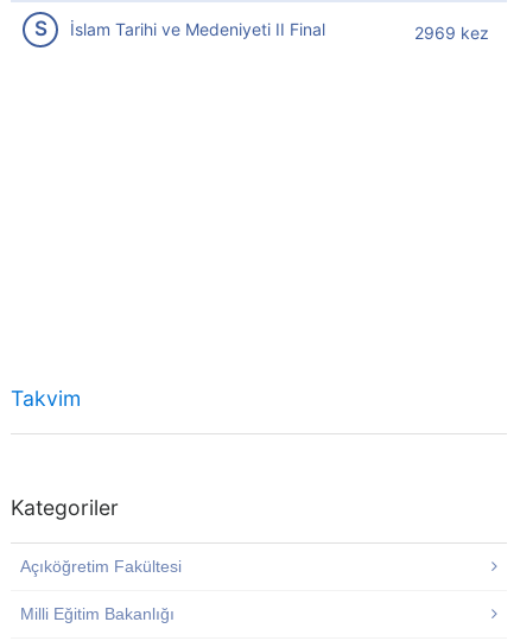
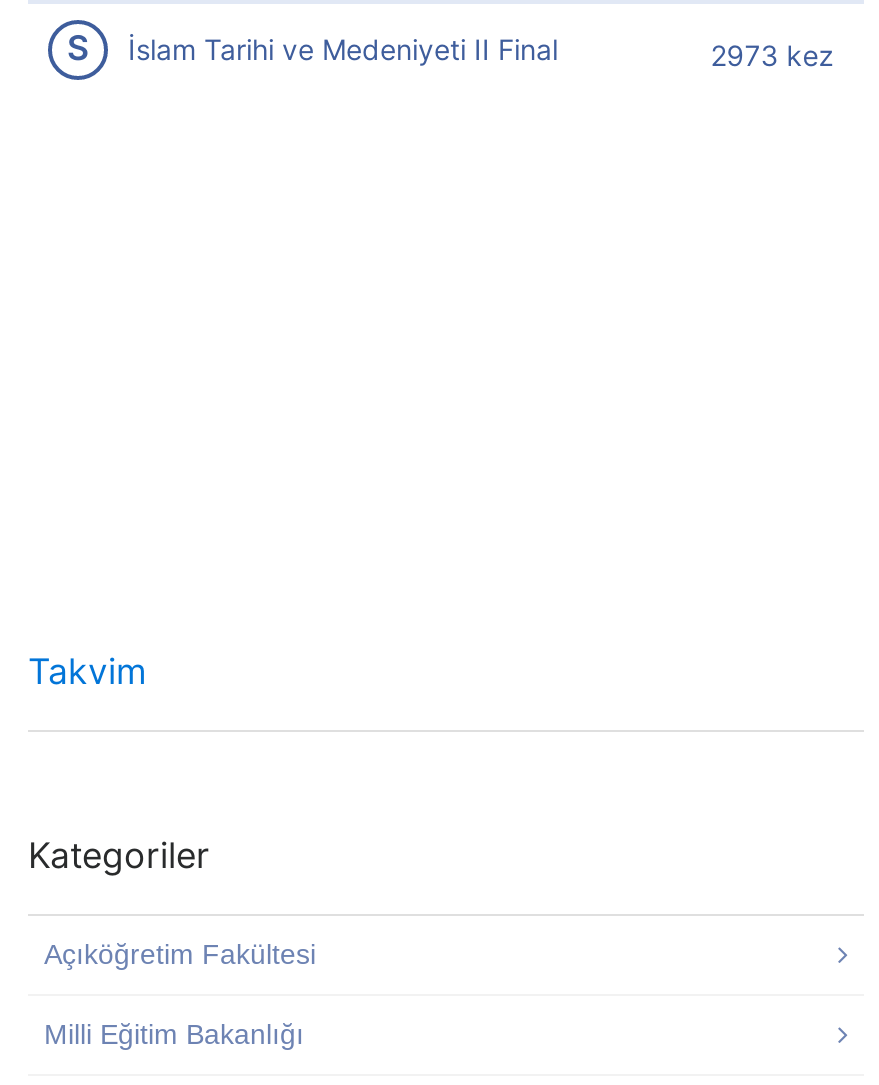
[415,22,489,42] 2969 kez -> [710,38,834,72] 2973 kez

